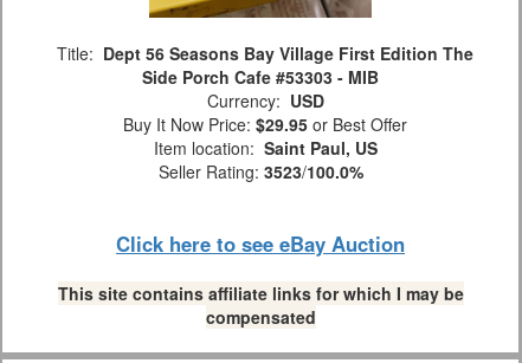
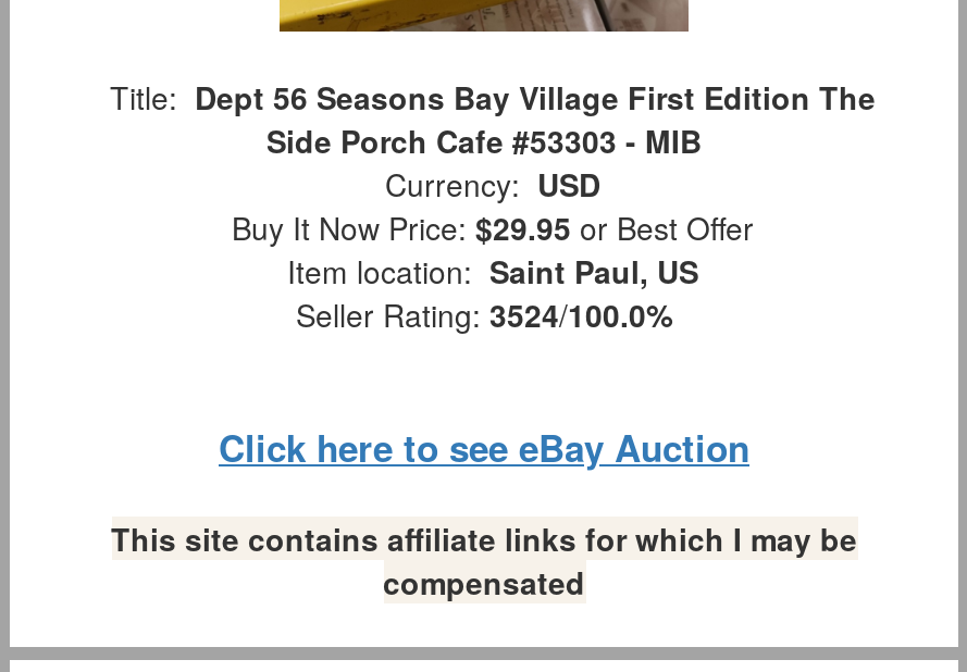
[158,159,363,183] Seller Rating: 3523/100.0% -> [296,293,672,336] Seller Rating: 3524/100.0%

